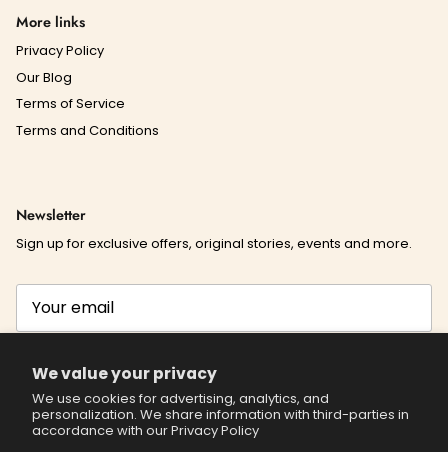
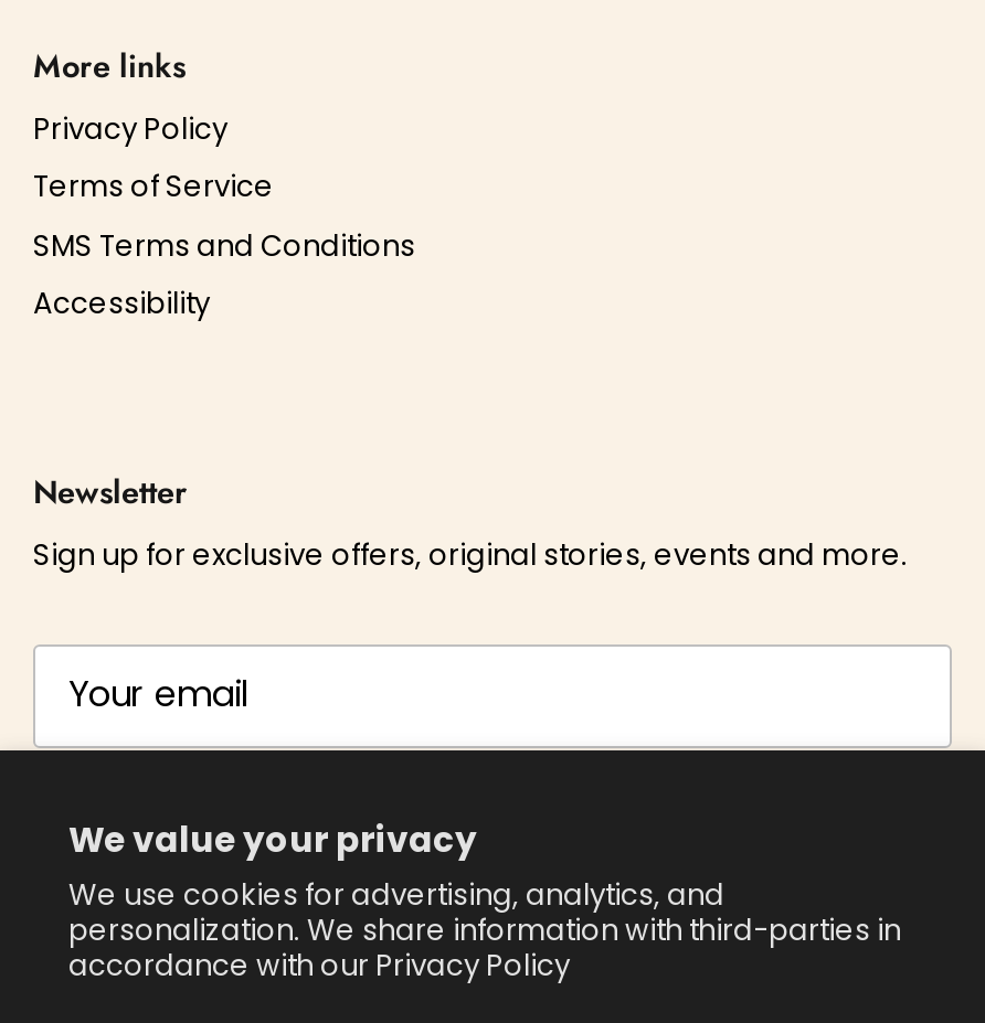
[16,68,72,87] Our Blog -> none
moved [16,94,125,113] -> [33,166,274,208]: Terms of Service
[16,121,159,140] Terms and Conditions -> [33,224,415,325] SMS Terms and Conditions | Accessibility

